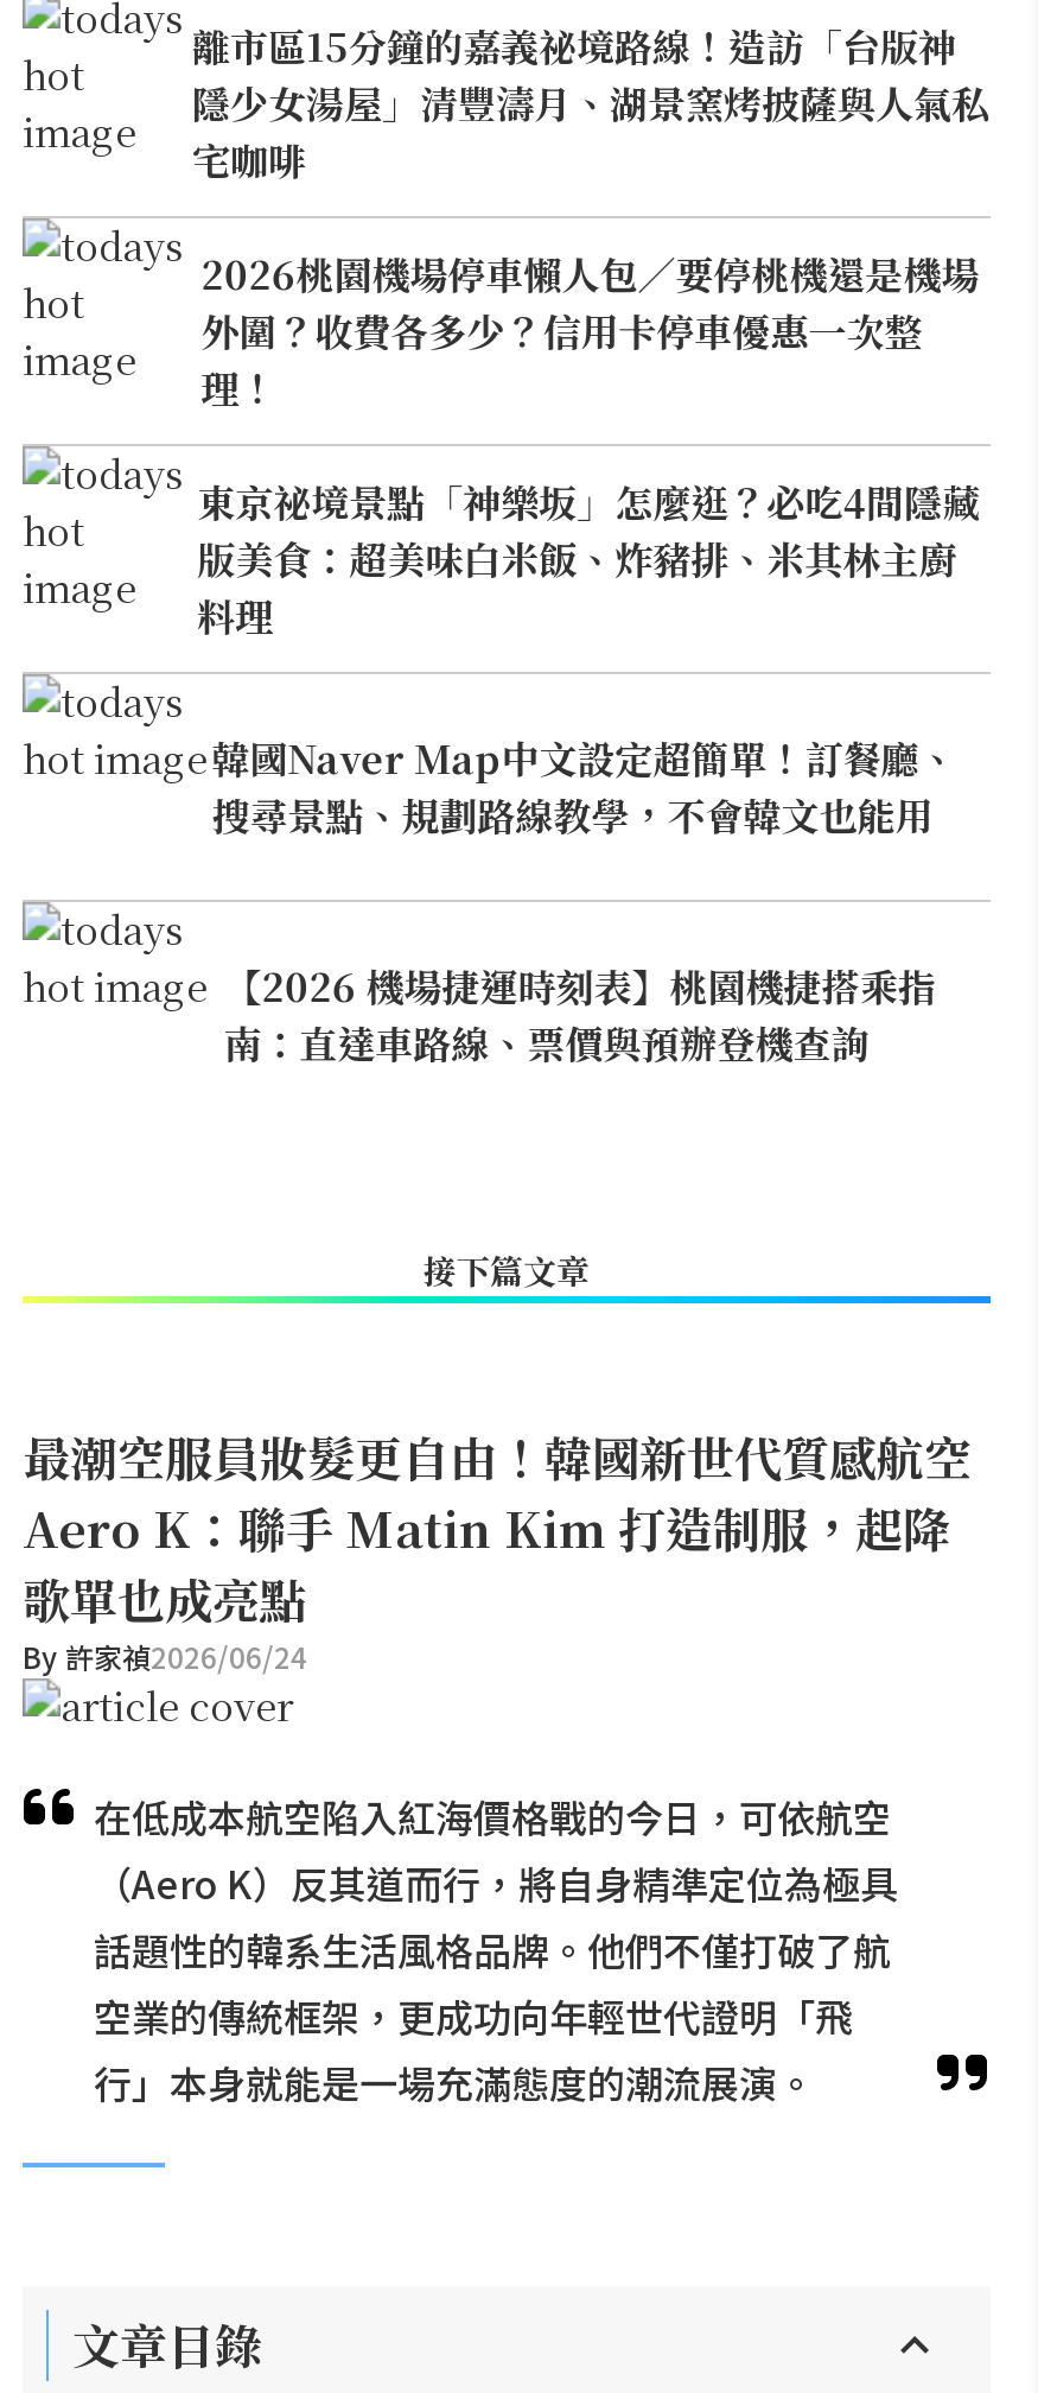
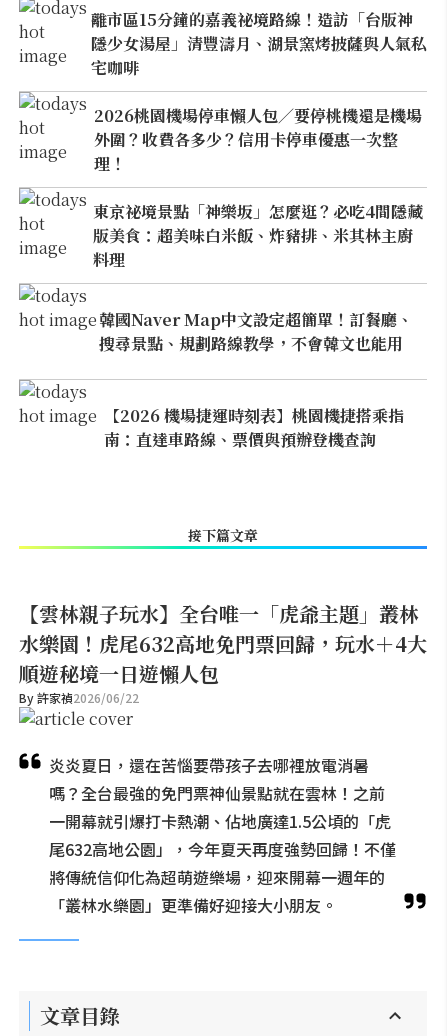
[23,1422,972,1676] 最潮空服員妝髮更自由！韓國新世代質感航空 | Aero K：聯手 Matin Kim 打造制服，起降 | 歌單也成亮點 | By 許家禎2026/06/24 -> [19,599,427,706] 【雲林親子玩水】全台唯一「虎爺主題」叢林 | 水樂園！虎尾632高地免門票回歸，玩水＋4大 | 順遊秘境一日遊懶人包 | By 許家禎2026/06/22
[94,1788,898,2110] 在低成本航空陷入紅海價格戰的今日，可依航空 | （Aero K）反其道而行，將自身精準定位為極具 | 話題性的韓系生活風格品牌。他們不僅打破了航 | 空業的傳統框架，更成功向年輕世代證明「飛 | 行」本身就能是一場充滿態度的潮流展演。 -> [49,753,396,917] 炎炎夏日，還在苦惱要帶孩子去哪裡放電消暑 | 嗎？全台最強的免門票神仙景點就在雲林！之前 | 一開幕就引爆打卡熱潮、佔地廣達1.5公頃的「虎 | 尾632高地公園」，今年夏天再度強勢回歸！不僅 | 將傳統信仰化為超萌遊樂場，迎來開幕一週年的 | 「叢林水樂園」更準備好迎接大小朋友。

